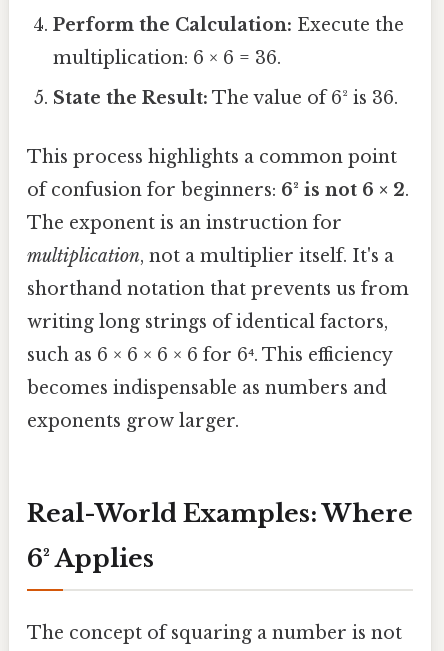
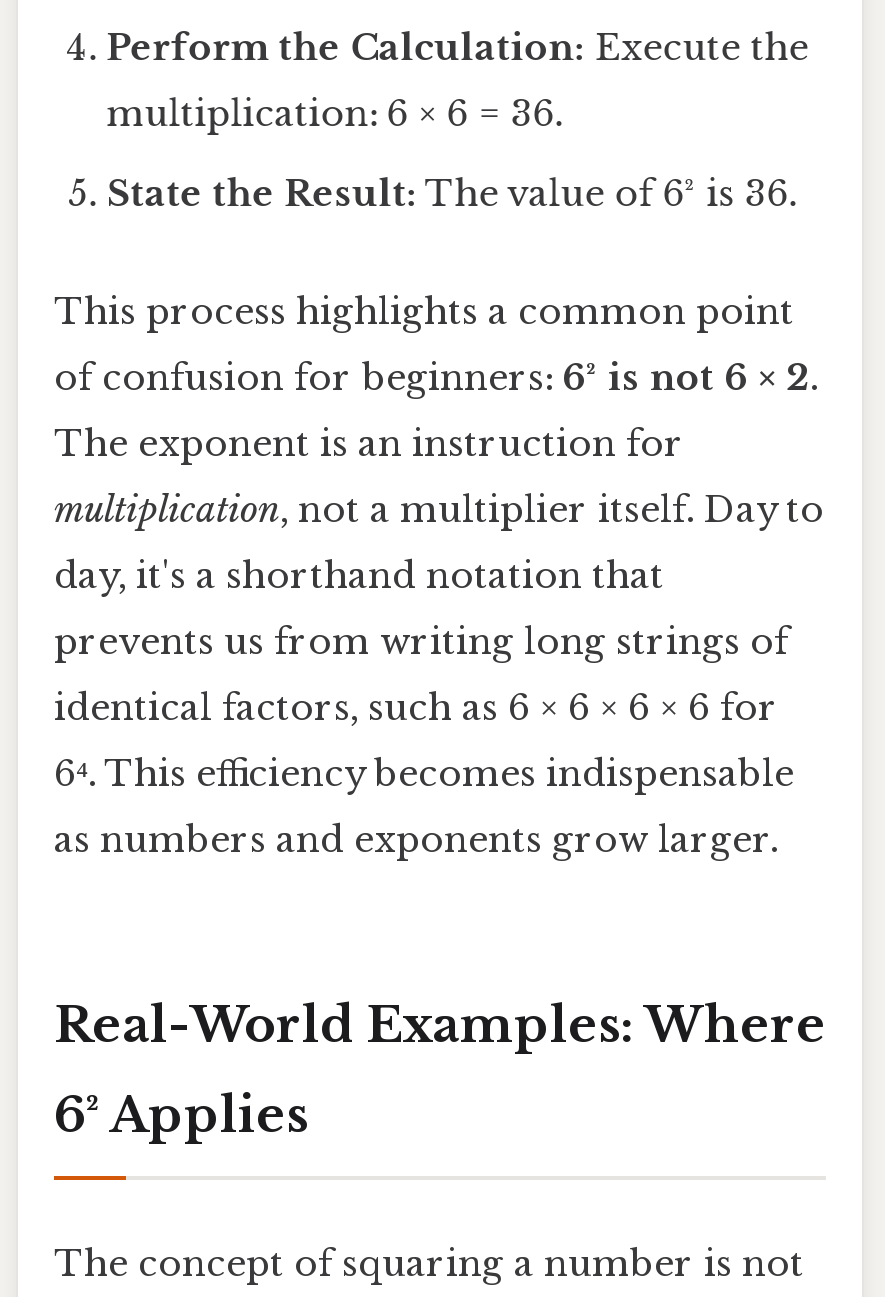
[27,245,394,267] multiplication, not a multiplier itself. It's a -> [54,488,824,532] multiplication, not a multiplier itself. Day to
[27,278,409,300] shorthand notation that prevents us from -> [54,554,664,598] day, it's a shorthand notation that
[27,311,388,333] writing long strings of identical factors, -> [54,620,788,664] prevents us from writing long strings of
[27,344,392,366] such as 6 × 6 × 6 × 6 for 6⁴. This efficiency -> [54,686,778,730] identical factors, such as 6 × 6 × 6 × 6 for
[27,377,387,399] becomes indispensable as numbers and -> [54,752,794,796] 6⁴. This efficiency becomes indispensable
[27,410,239,432] exponents grow larger. -> [54,818,778,862] as numbers and exponents grow larger.

